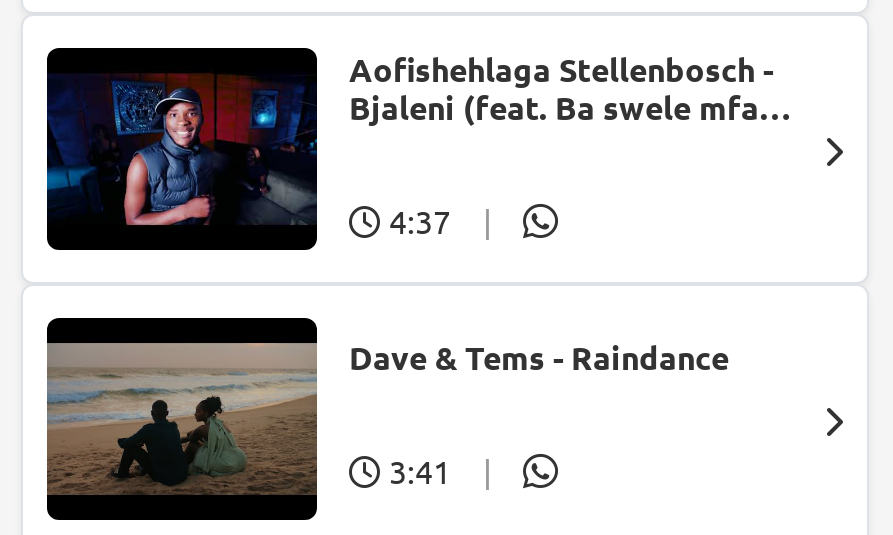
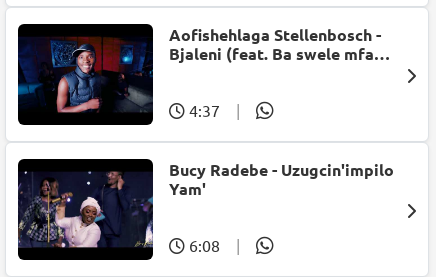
[45,337,729,524] [image] | Dave & Tems - Raindance -> [17,159,394,270] [image] | Bucy Radebe - Uzugcin'impilo | Yam'
[389,451,451,491] 3:41 -> [189,235,220,255] 6:08

